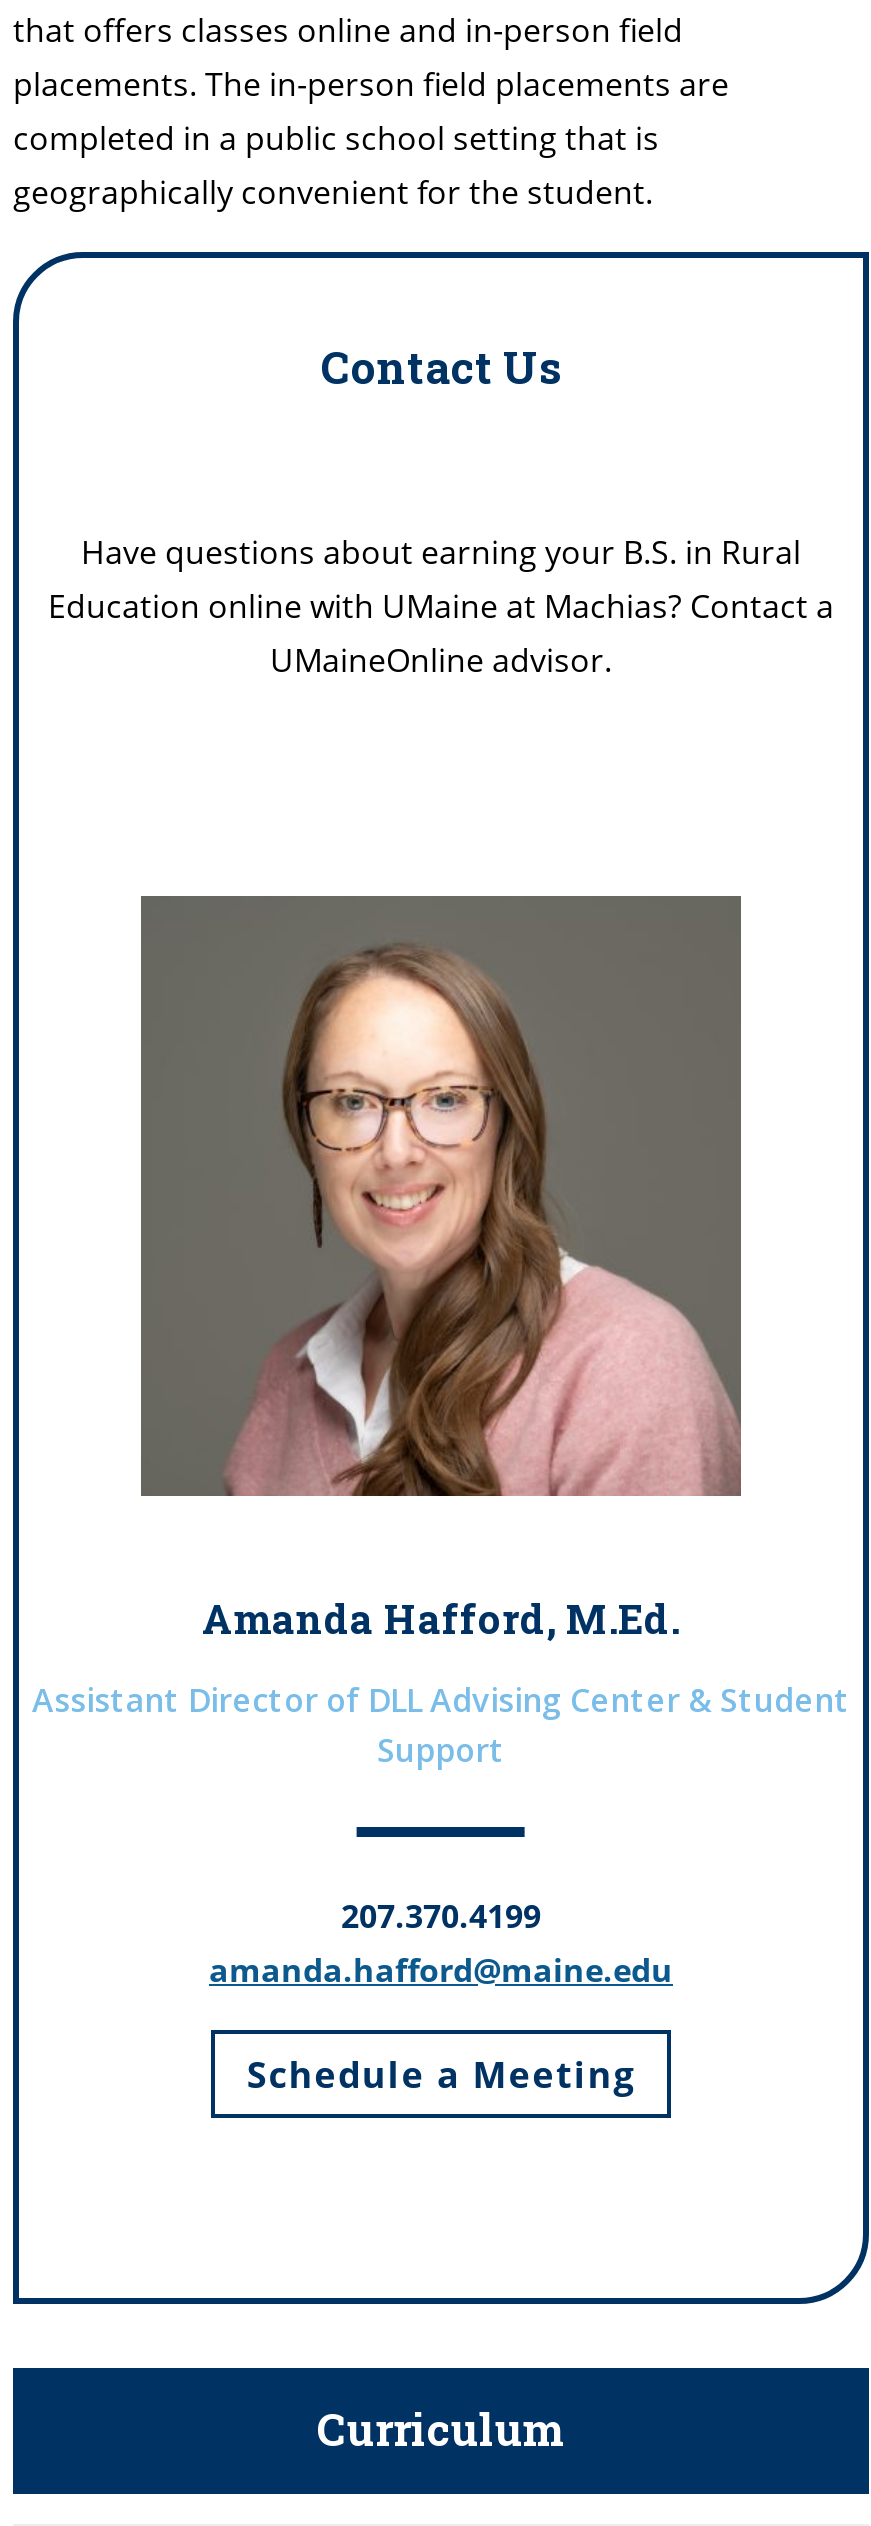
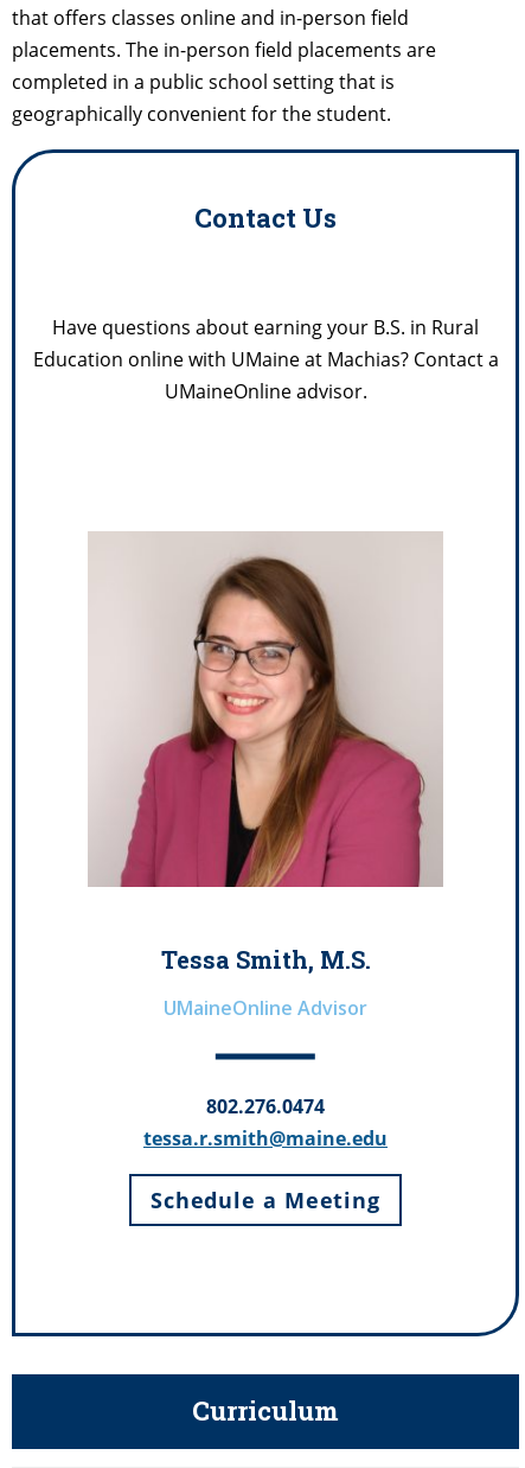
[141,896,741,1498] [image] -> [89,532,442,888] [image]
[202,1592,680,1644] Amanda Hafford, M.Ed. -> [161,944,370,975] Tessa Smith, M.S.
[32,1677,850,1771] Assistant Director of DLL Advising Center & Student | Support -> [164,995,367,1021] UMaineOnline Advisor
[209,1893,673,1991] 207.370.4199 | amanda.hafford@maine.edu -> [143,1093,388,1151] 802.276.0474 | tessa.r.smith@maine.edu

